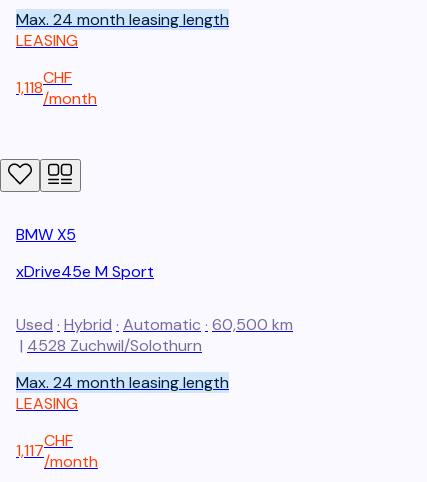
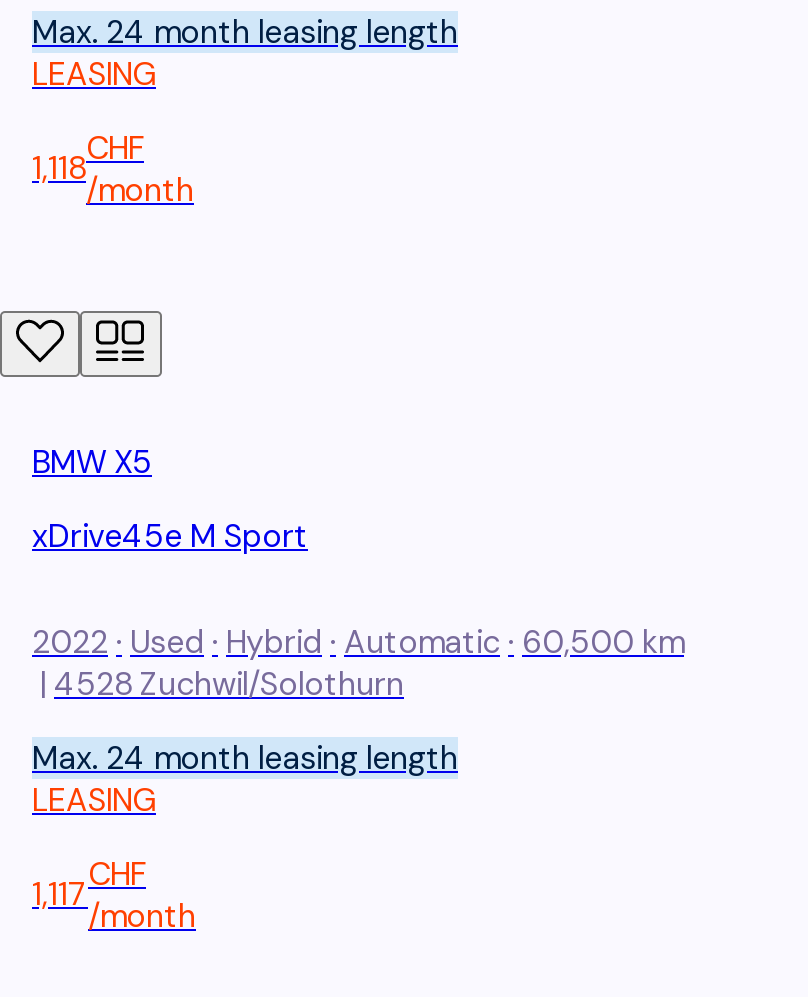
[16,314,293,335] Used · Hybrid · Automatic · 60,500 km -> [32,620,684,662] 2022 · Used · Hybrid · Automatic · 60,500 km

